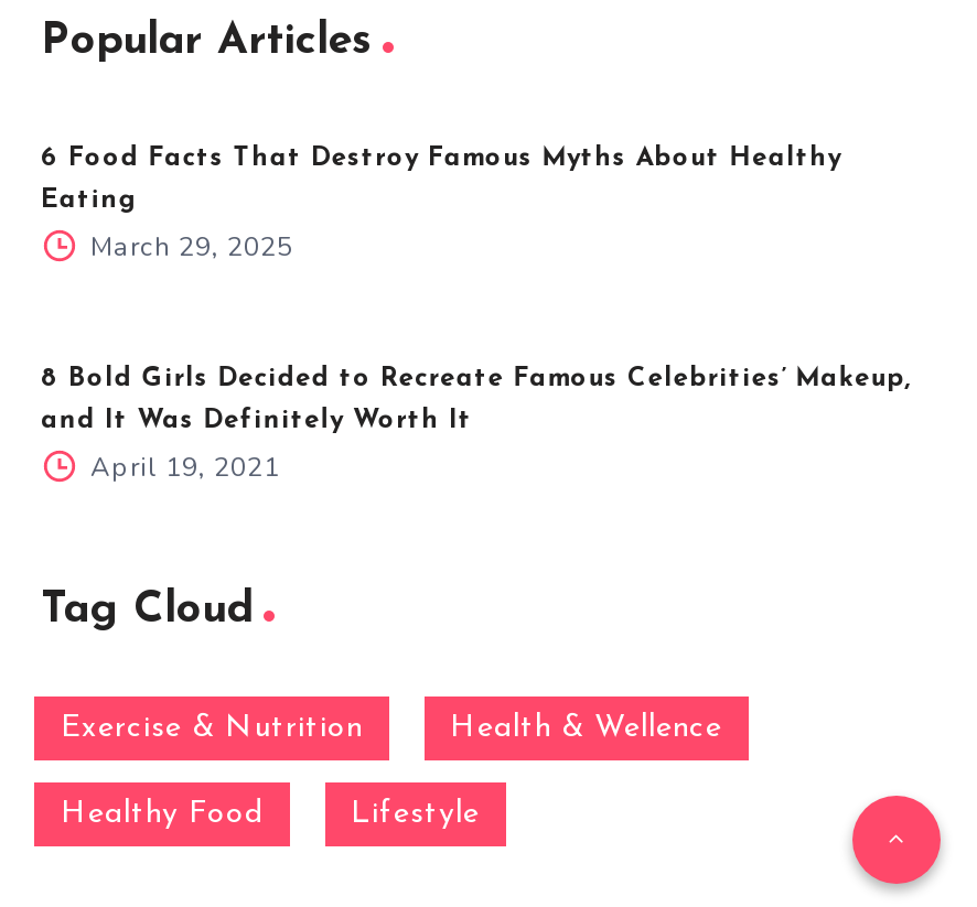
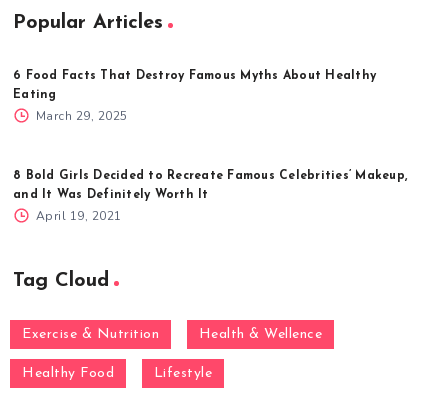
[848,792,945,894] [image] -> none

